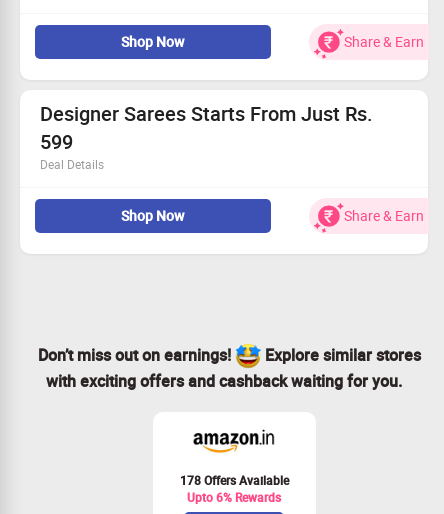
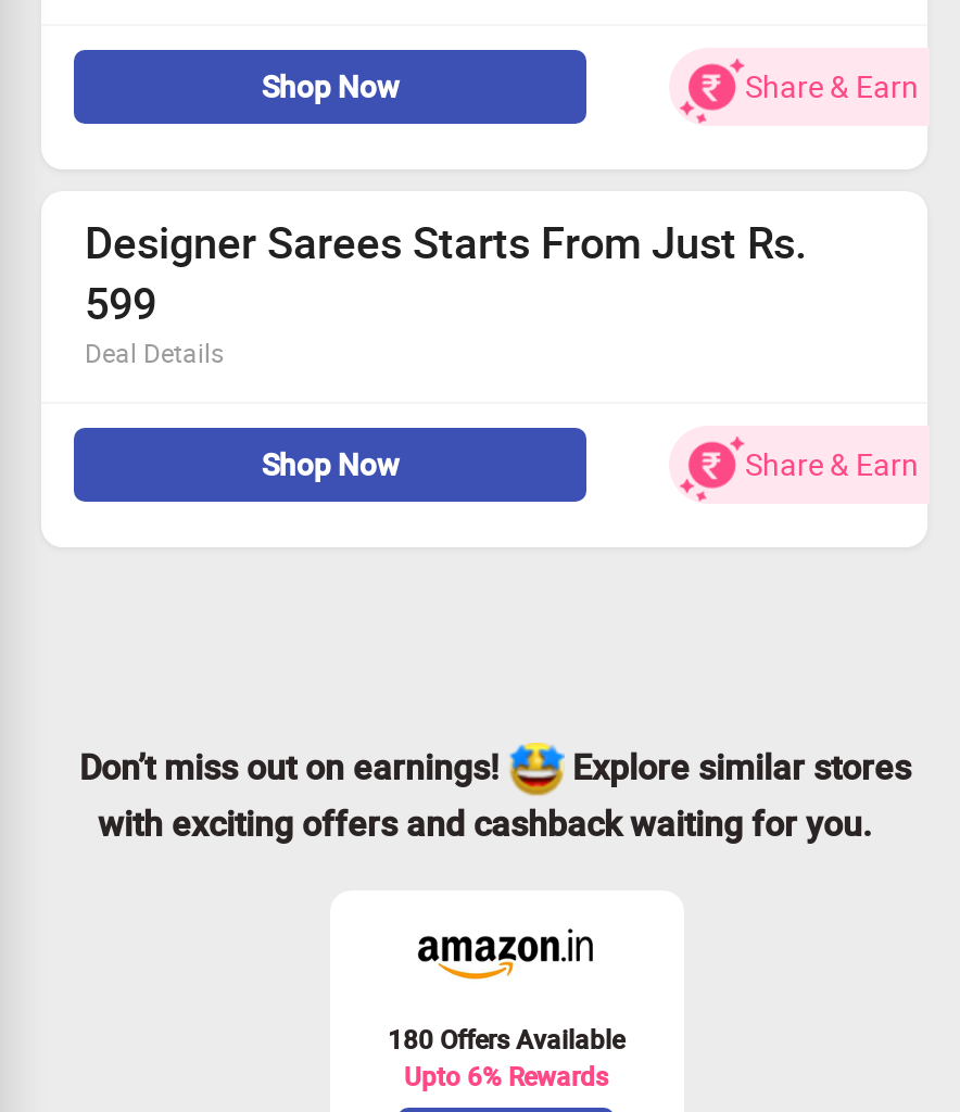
[179,472,288,488] 178 Offers Available -> [388,1020,624,1055] 180 Offers Available

